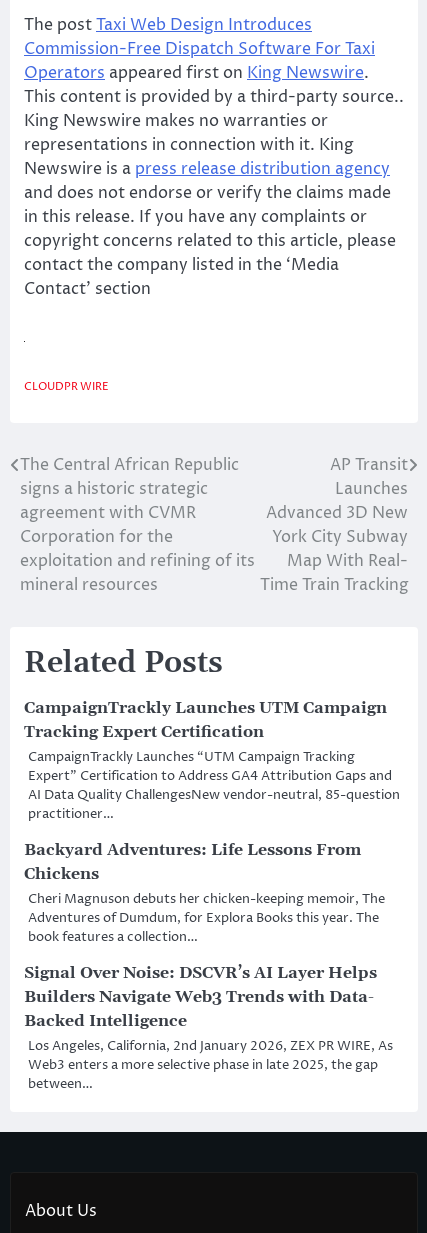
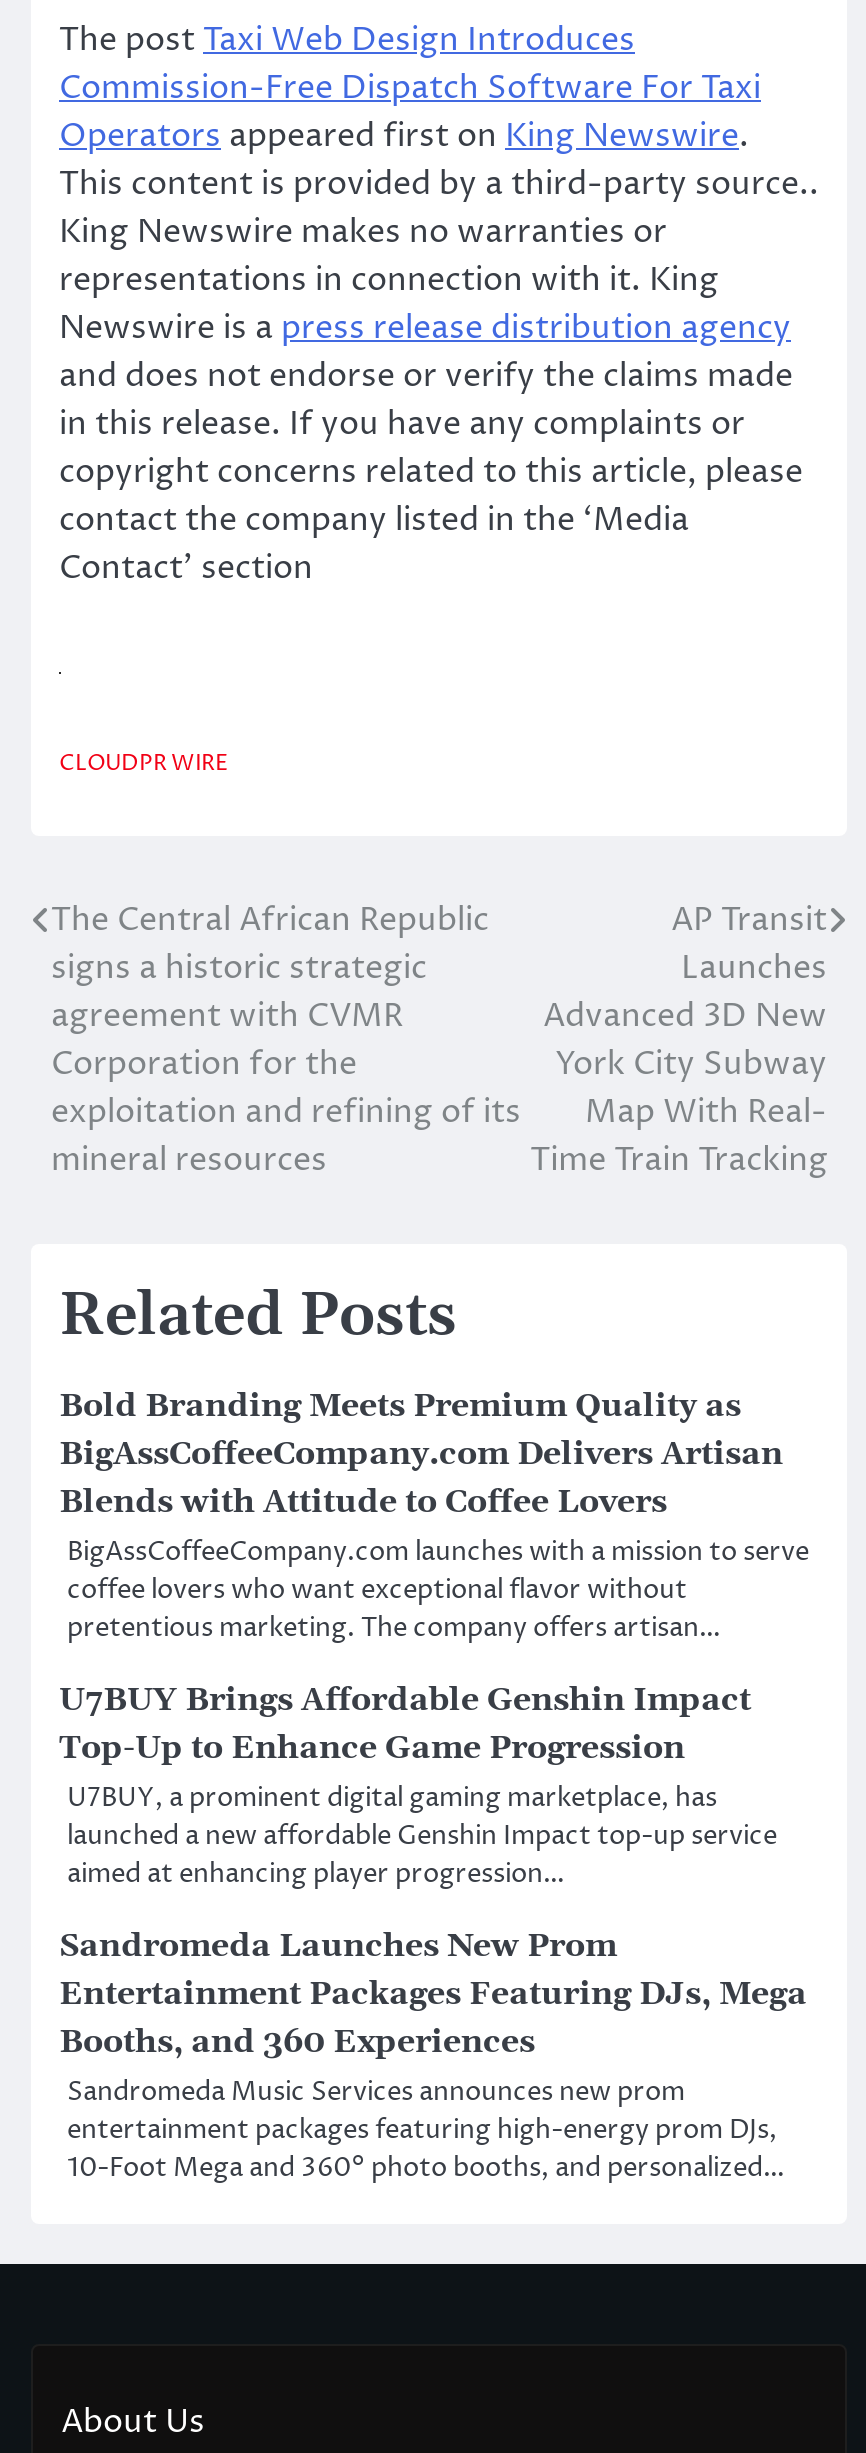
[24,698,400,823] CampaignTrackly Launches UTM Campaign | Tracking Expert Certification | CampaignTrackly Launches “UTM Campaign Tracking | Expert” Certification to Address GA4 Attribution Gaps and | AI Data Quality ChallengesNew vendor-neutral, 85-question | practitioner… -> [59,1386,809,1646] Bold Branding Meets Premium Quality as | BigAssCoffeeCompany.com Delivers Artisan | Blends with Attitude to Coffee Lovers | BigAssCoffeeCompany.com launches with a mission to serve | coffee lovers who want exceptional flavor without | pretentious marketing. The company offers artisan…
[24,840,385,946] Backyard Adventures: Life Lessons From | Chickens | Cheri Magnuson debuts her chicken-keeping memoir, The | Adventures of Dumdum, for Explora Books this year. The | book features a collection… -> [59,1680,777,1892] U7BUY Brings Affordable Genshin Impact | Top-Up to Enhance Game Progression | U7BUY, a prominent digital gaming marketplace, has | launched a new affordable Genshin Impact top-up service | aimed at enhancing player progression…
[24,963,393,1093] Signal Over Noise: DSCVR’s AI Layer Helps | Builders Navigate Web3 Trends with Data- | Backed Intelligence | Los Angeles, California, 2nd January 2026, ZEX PR WIRE, As | Web3 enters a more selective phase in late 2025, the gap | between… -> [59,1926,807,2186] Sandromeda Launches New Prom | Entertainment Packages Featuring DJs, Mega | Booths, and 360 Experiences | Sandromeda Music Services announces new prom | entertainment packages featuring high-energy prom DJs, | 10-Foot Mega and 360° photo booths, and personalized…

